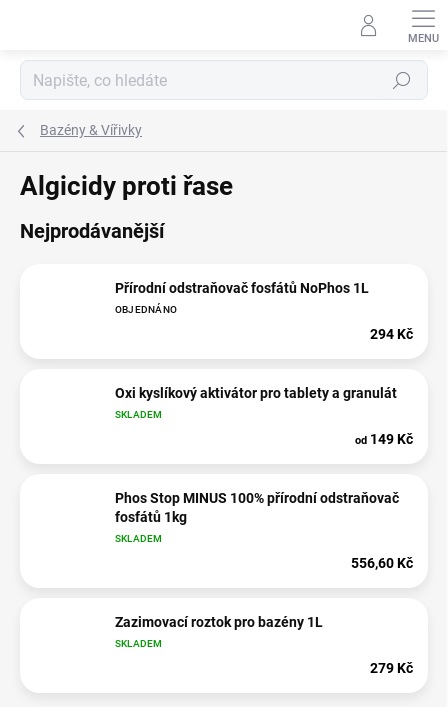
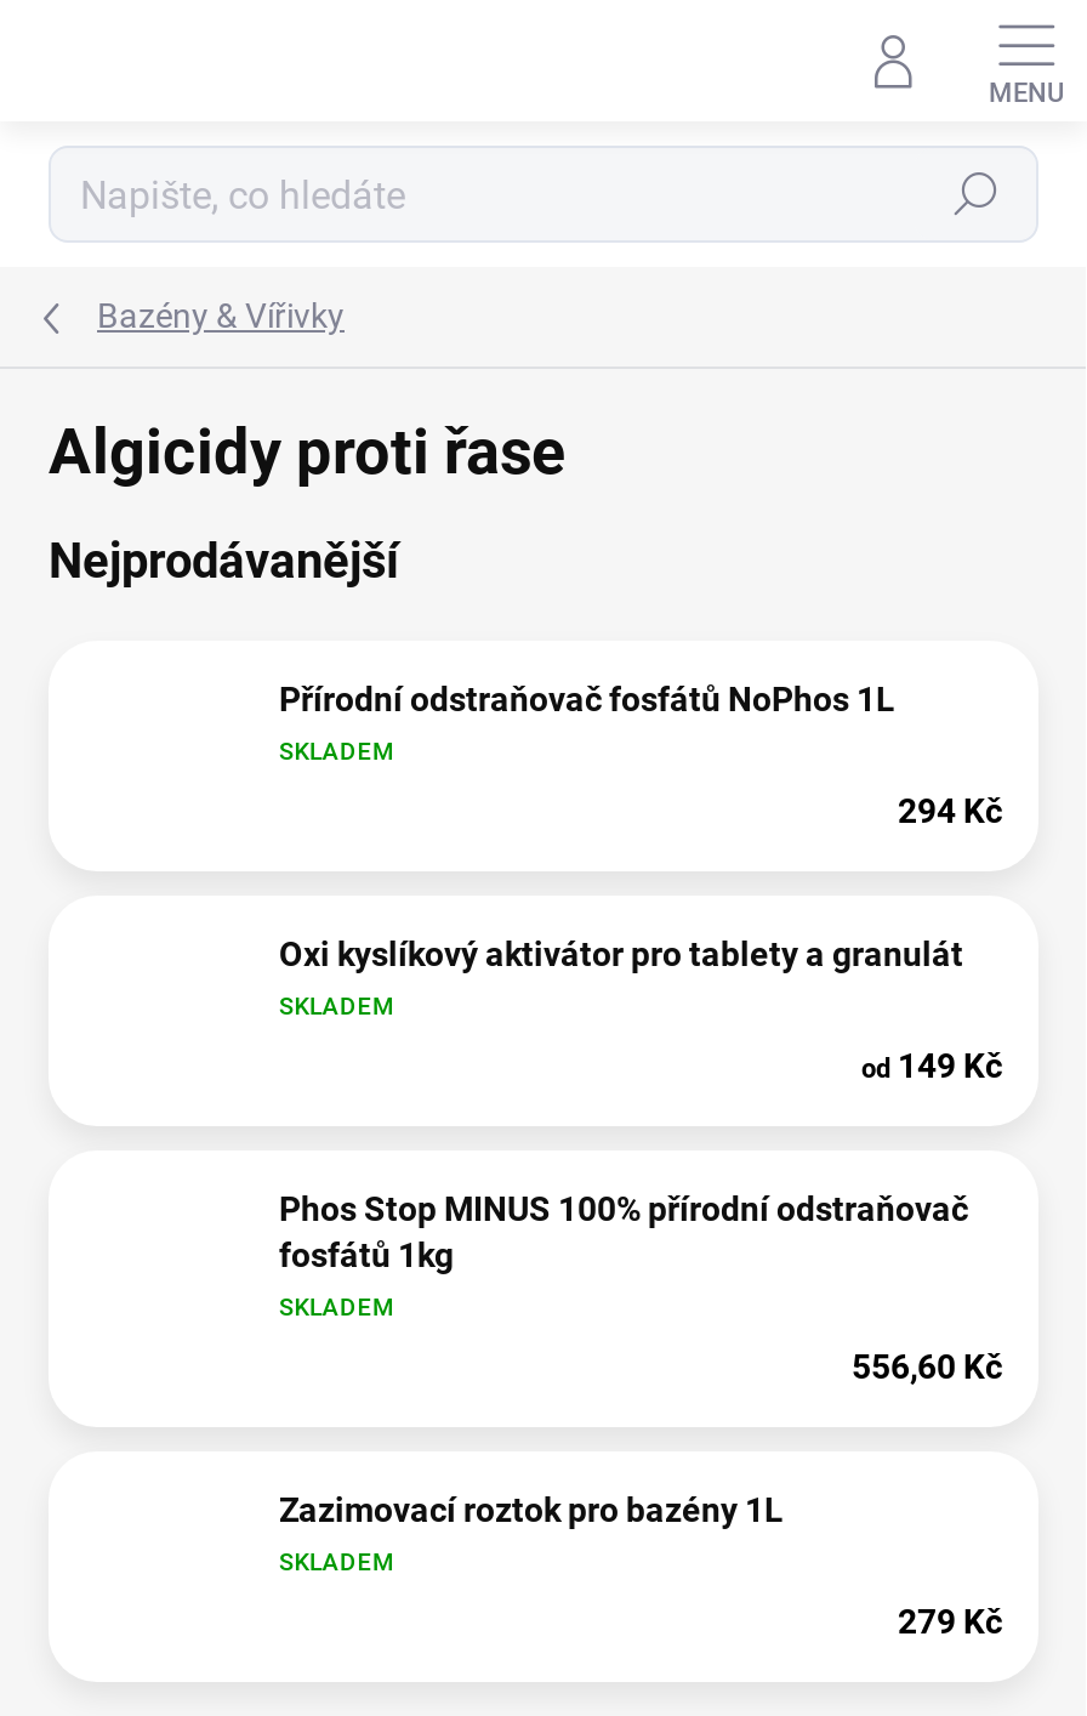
[115,304,177,315] OBJEDNÁNO -> [279,737,395,764] SKLADEM

